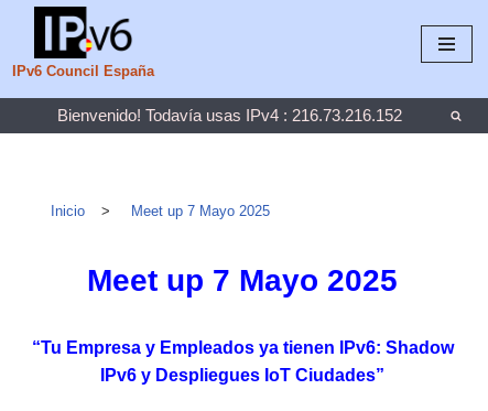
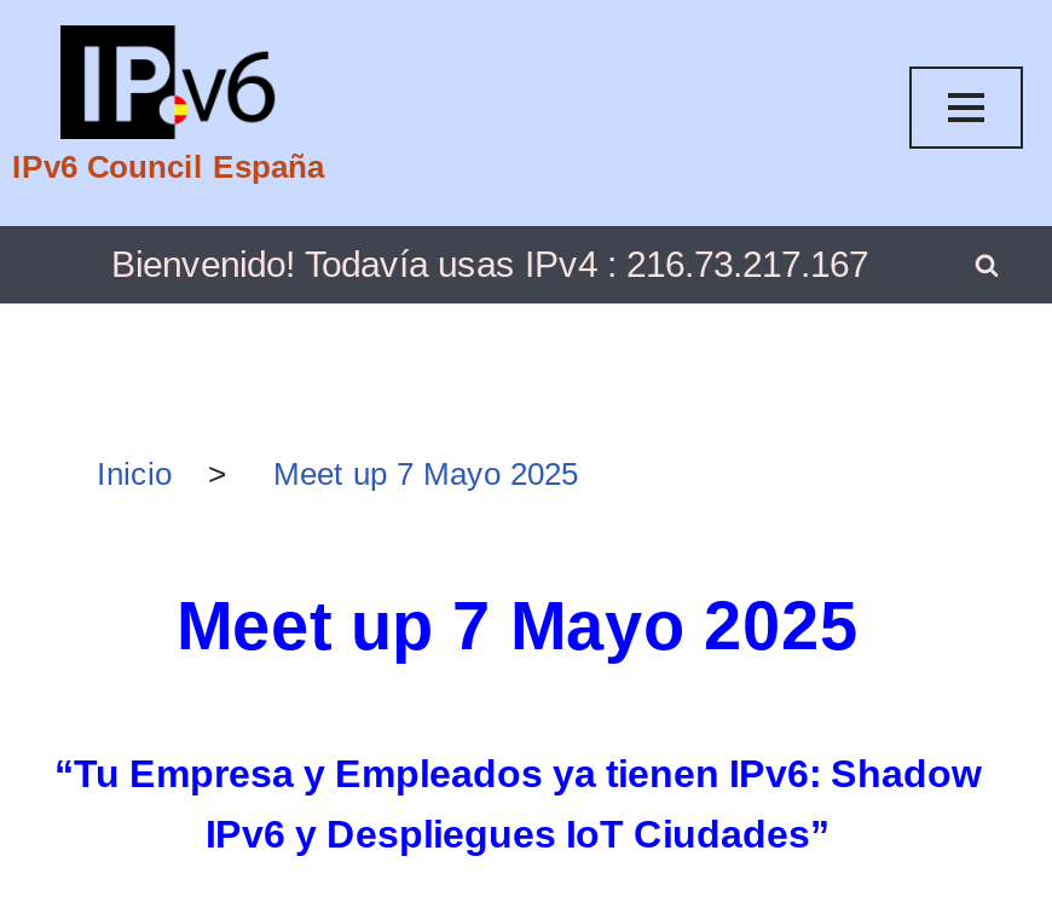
[57,106,406,124] Bienvenido! Todavía usas IPv4 : 216.73.216.152 -> [111,243,878,284] Bienvenido! Todavía usas IPv4 : 216.73.217.167

